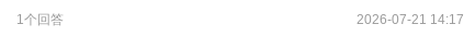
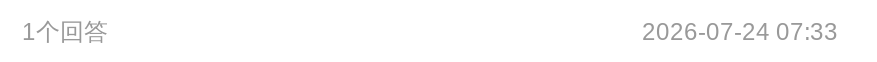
[357,12,464,27] 2026-07-21 14:17 -> [642,18,838,46] 2026-07-24 07:33

